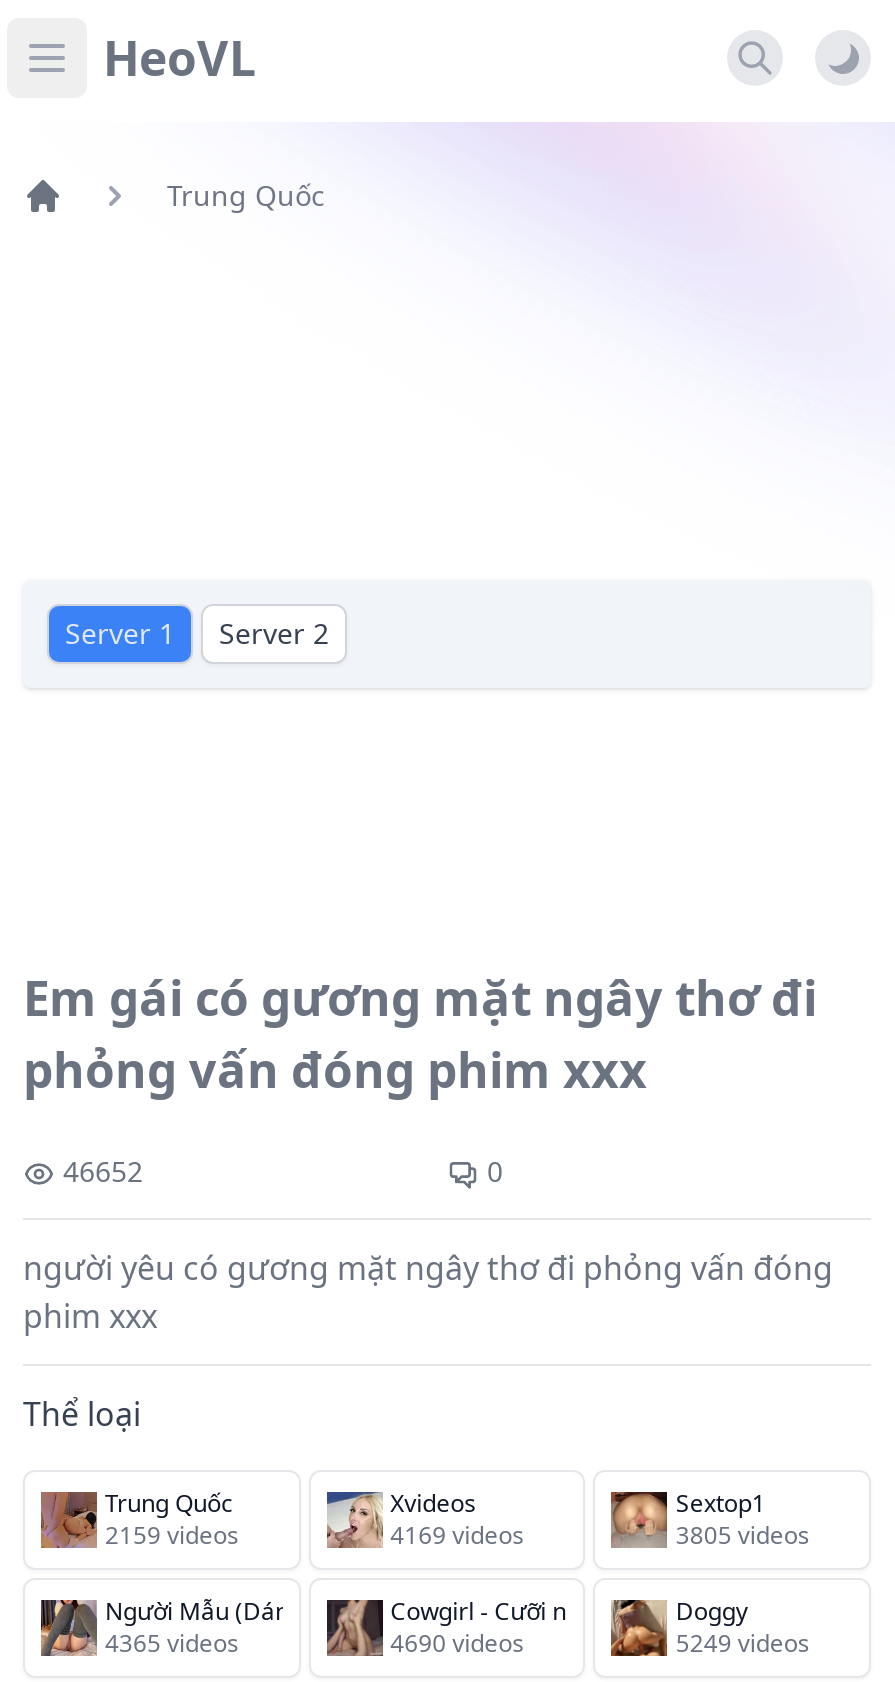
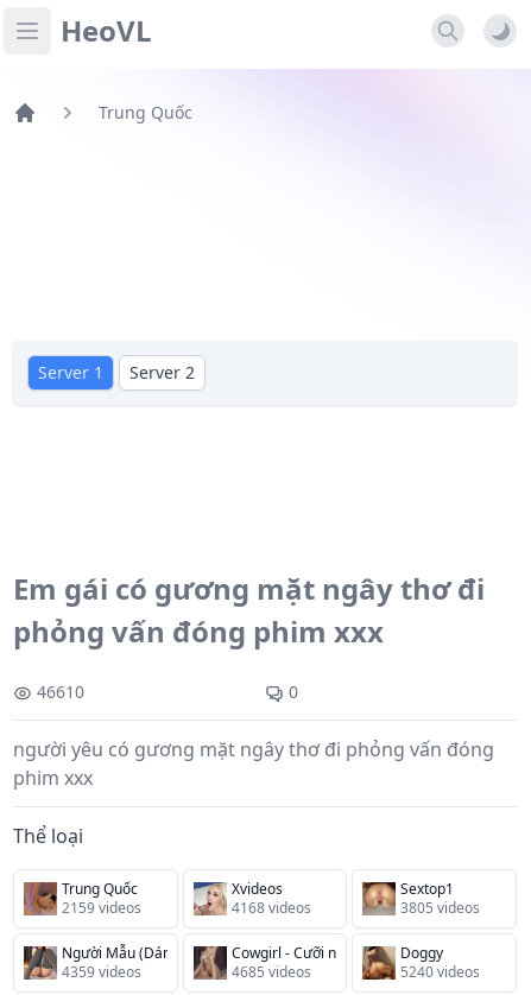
[63,1152,143,1190] 46652 -> [37,680,84,703] 46610
[390,1518,524,1552] 4169 videos -> [231,898,311,918] 4168 videos
[105,1626,239,1660] 4365 videos -> [62,962,141,982] 4359 videos
[390,1626,524,1660] 4690 videos -> [231,962,311,982] 4685 videos
[676,1626,810,1660] 5249 videos -> [401,962,480,982] 5240 videos

